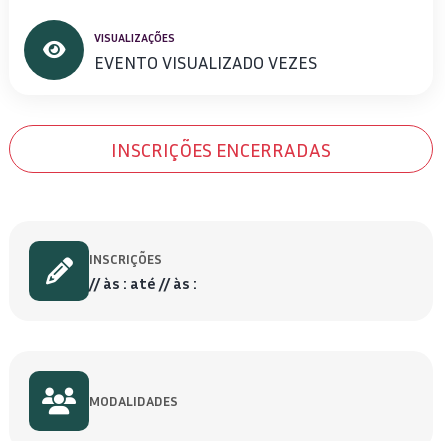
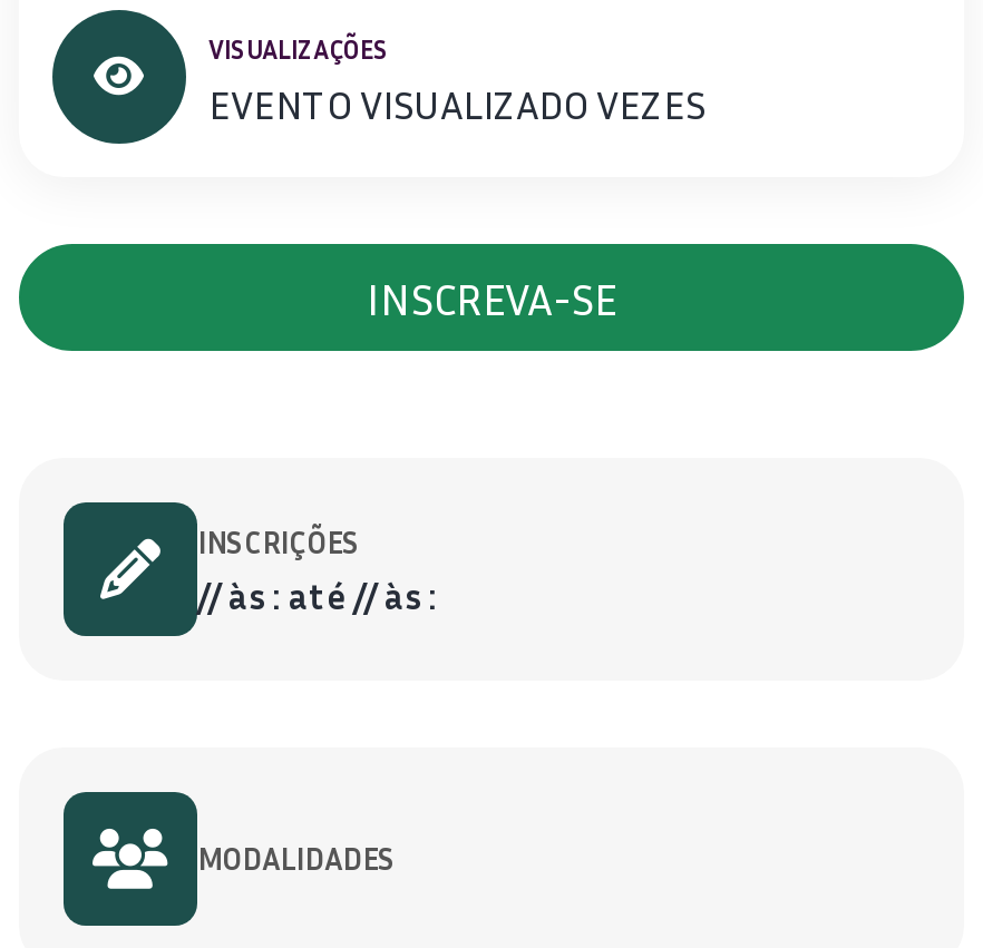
[111,137,331,161] INSCRIÇÕES ENCERRADAS -> [367,271,616,324] INSCREVA-SE

